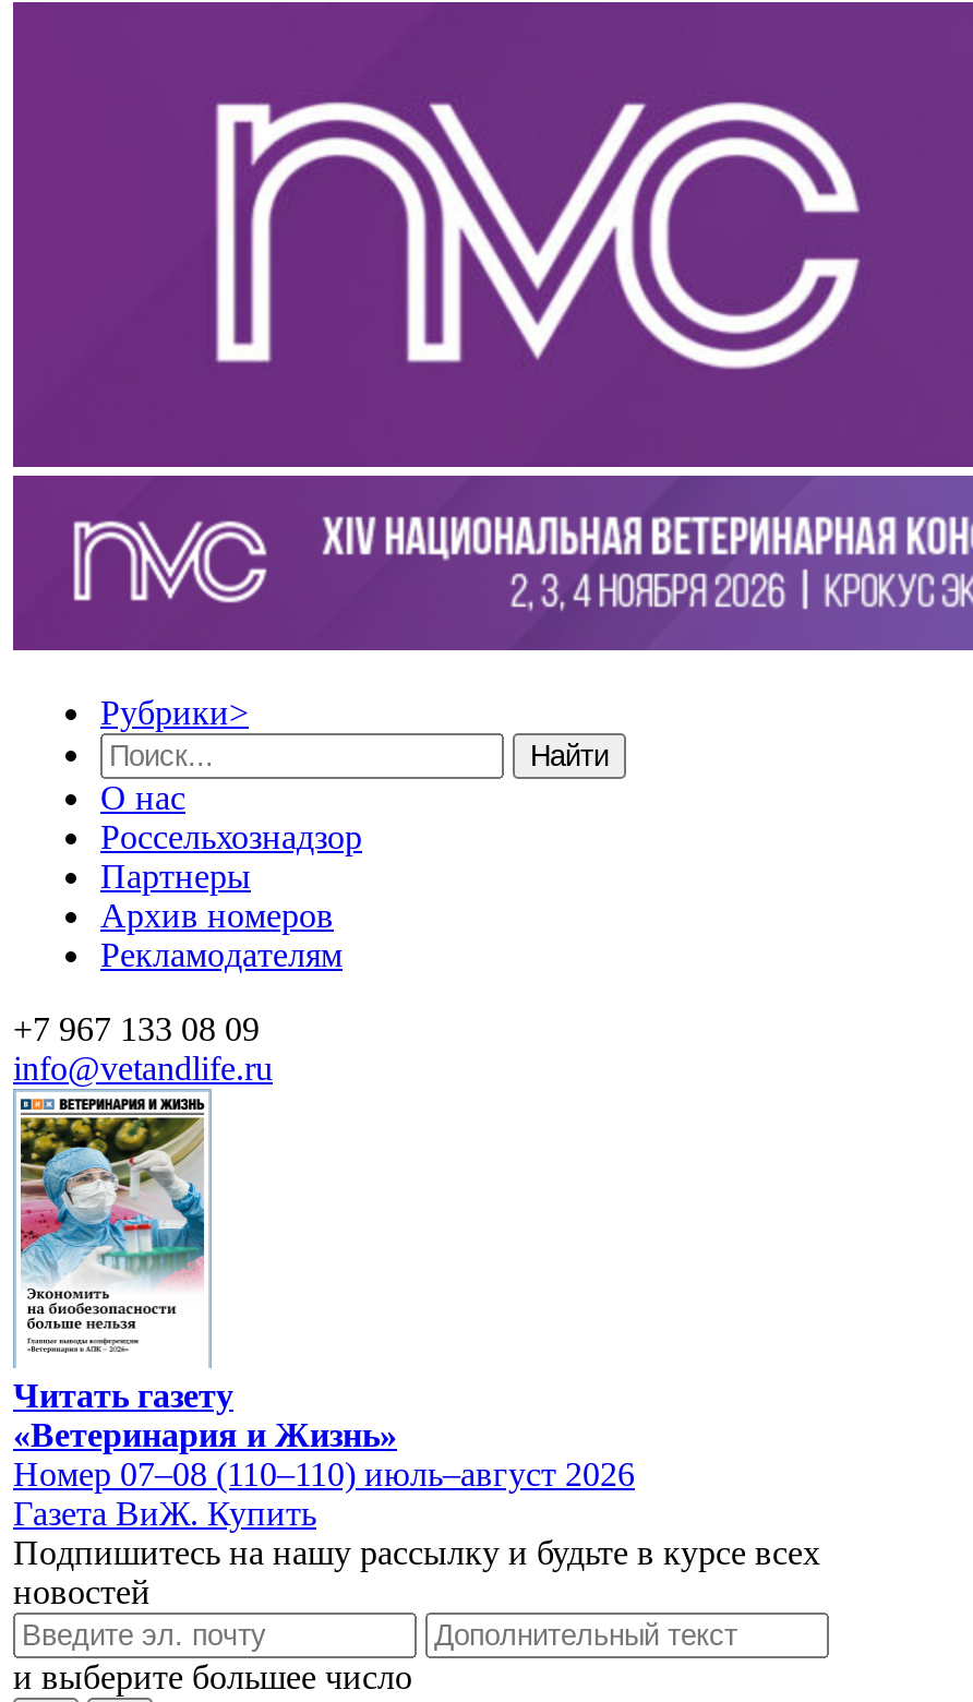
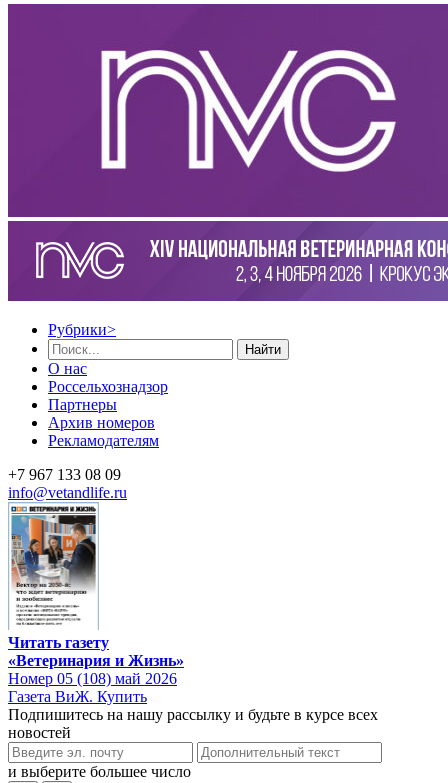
[17,1117,205,1357] [image] -> [11,514,97,626] [image]
[13,1455,635,1492] Номер 07–08 (110–110) июль–август 2026 -> [8,670,177,687] Номер 05 (108) май 2026

